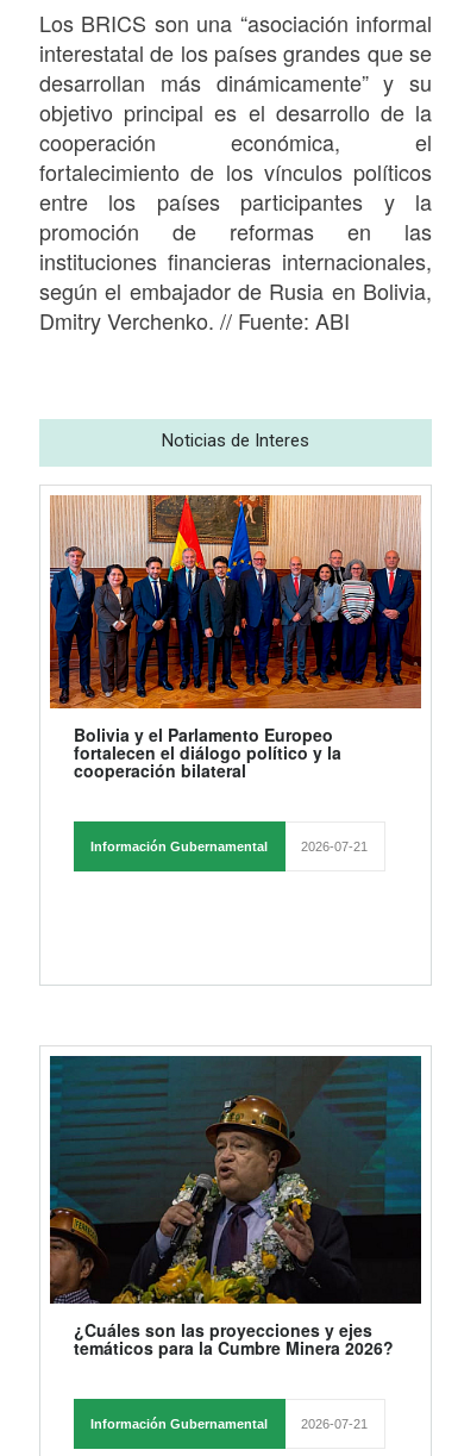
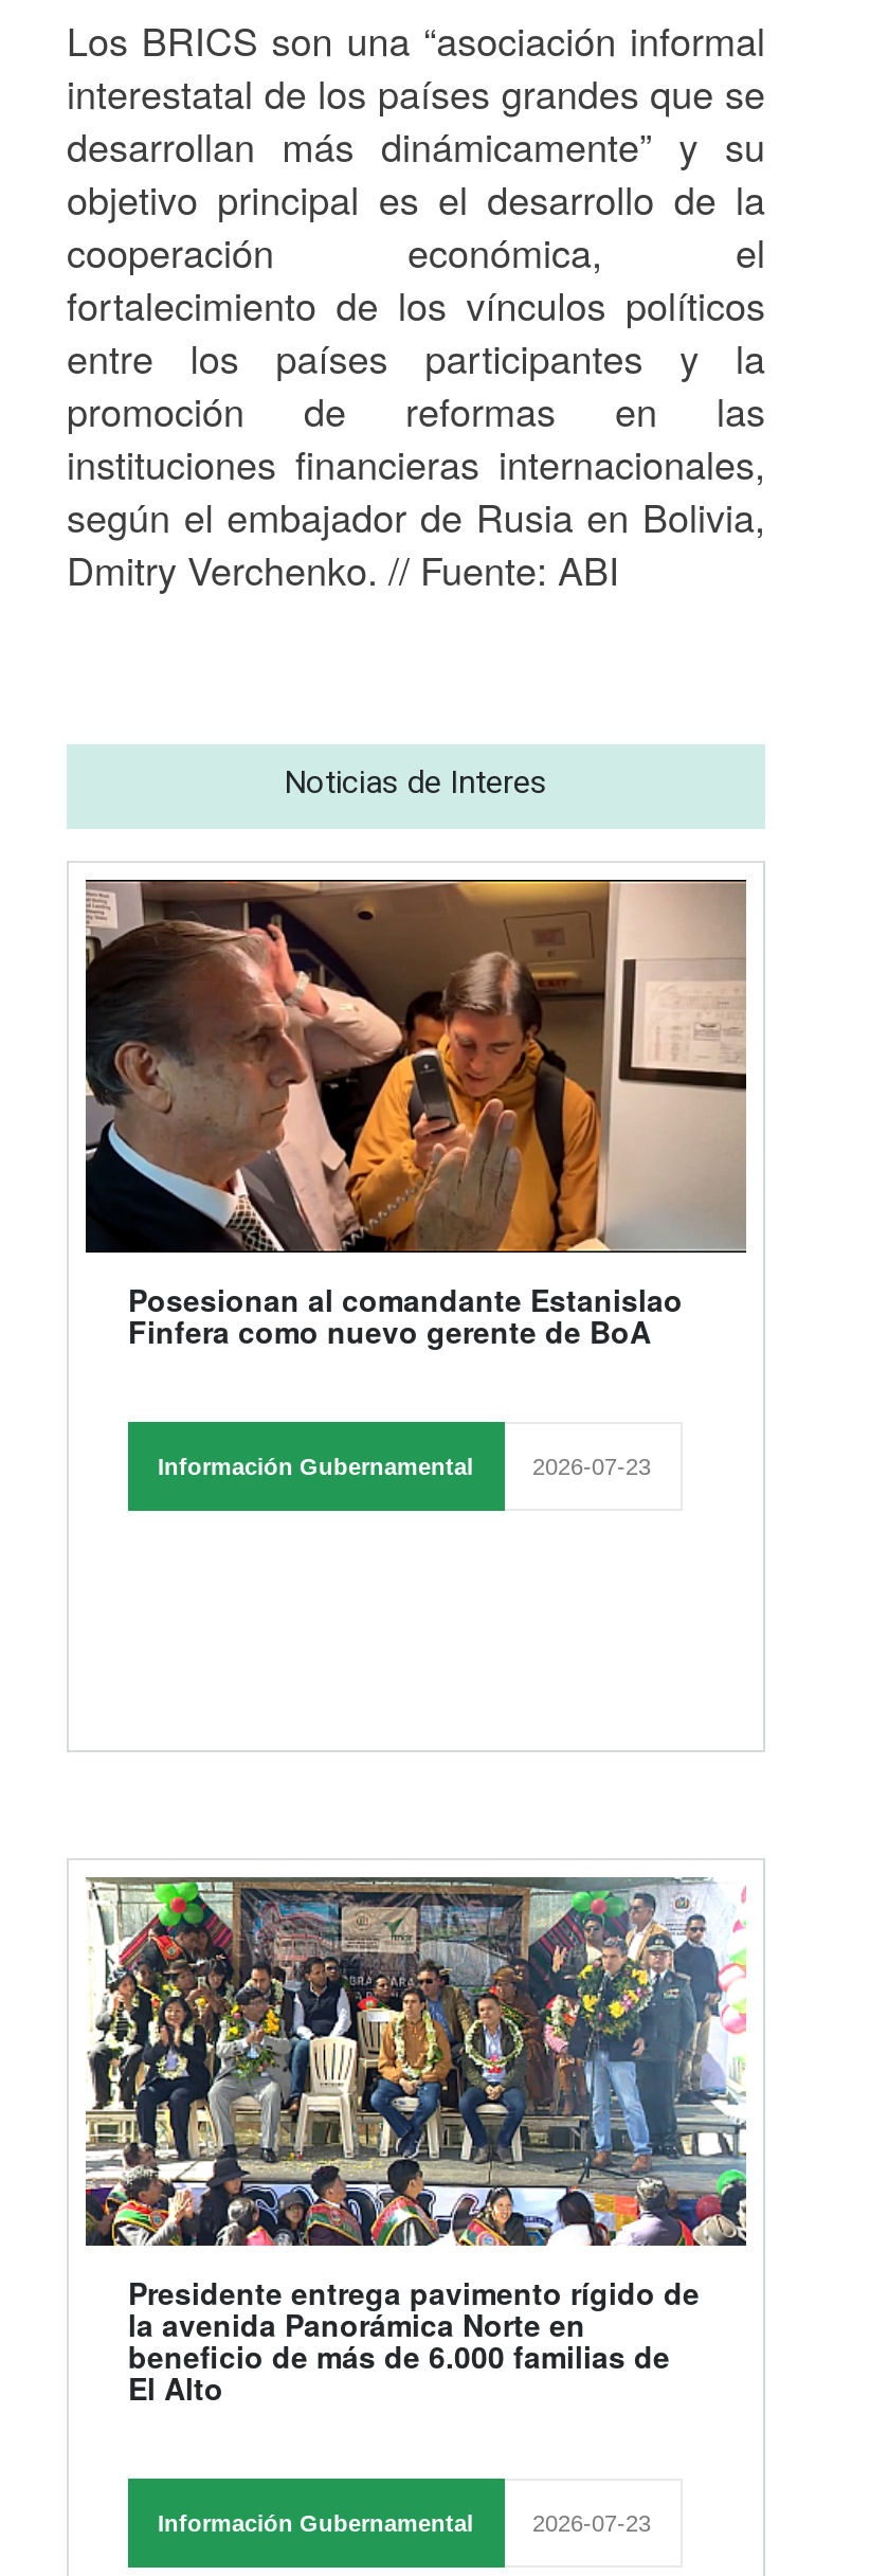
[49,494,421,782] [image] | Bolivia y el Parlamento Europeo | fortalecen el diálogo político y la | cooperación bilateral -> [84,878,746,1352] [image] | Posesionan al comandante Estanislao | Finfera como nuevo gerente de BoA
[301,839,368,854] 2026-07-21 -> [532,1453,651,1479] 2026-07-23
[49,1055,422,1359] [image] | ¿Cuáles son las proyecciones y ejes | temáticos para la Cumbre Minera 2026? -> [86,1869,748,2408] [image] | Presidente entrega pavimento rígido de | la avenida Panorámica Norte en | beneficio de más de 6.000 familias de | El Alto
[301,1417,368,1431] 2026-07-21 -> [532,2509,651,2535] 2026-07-23

